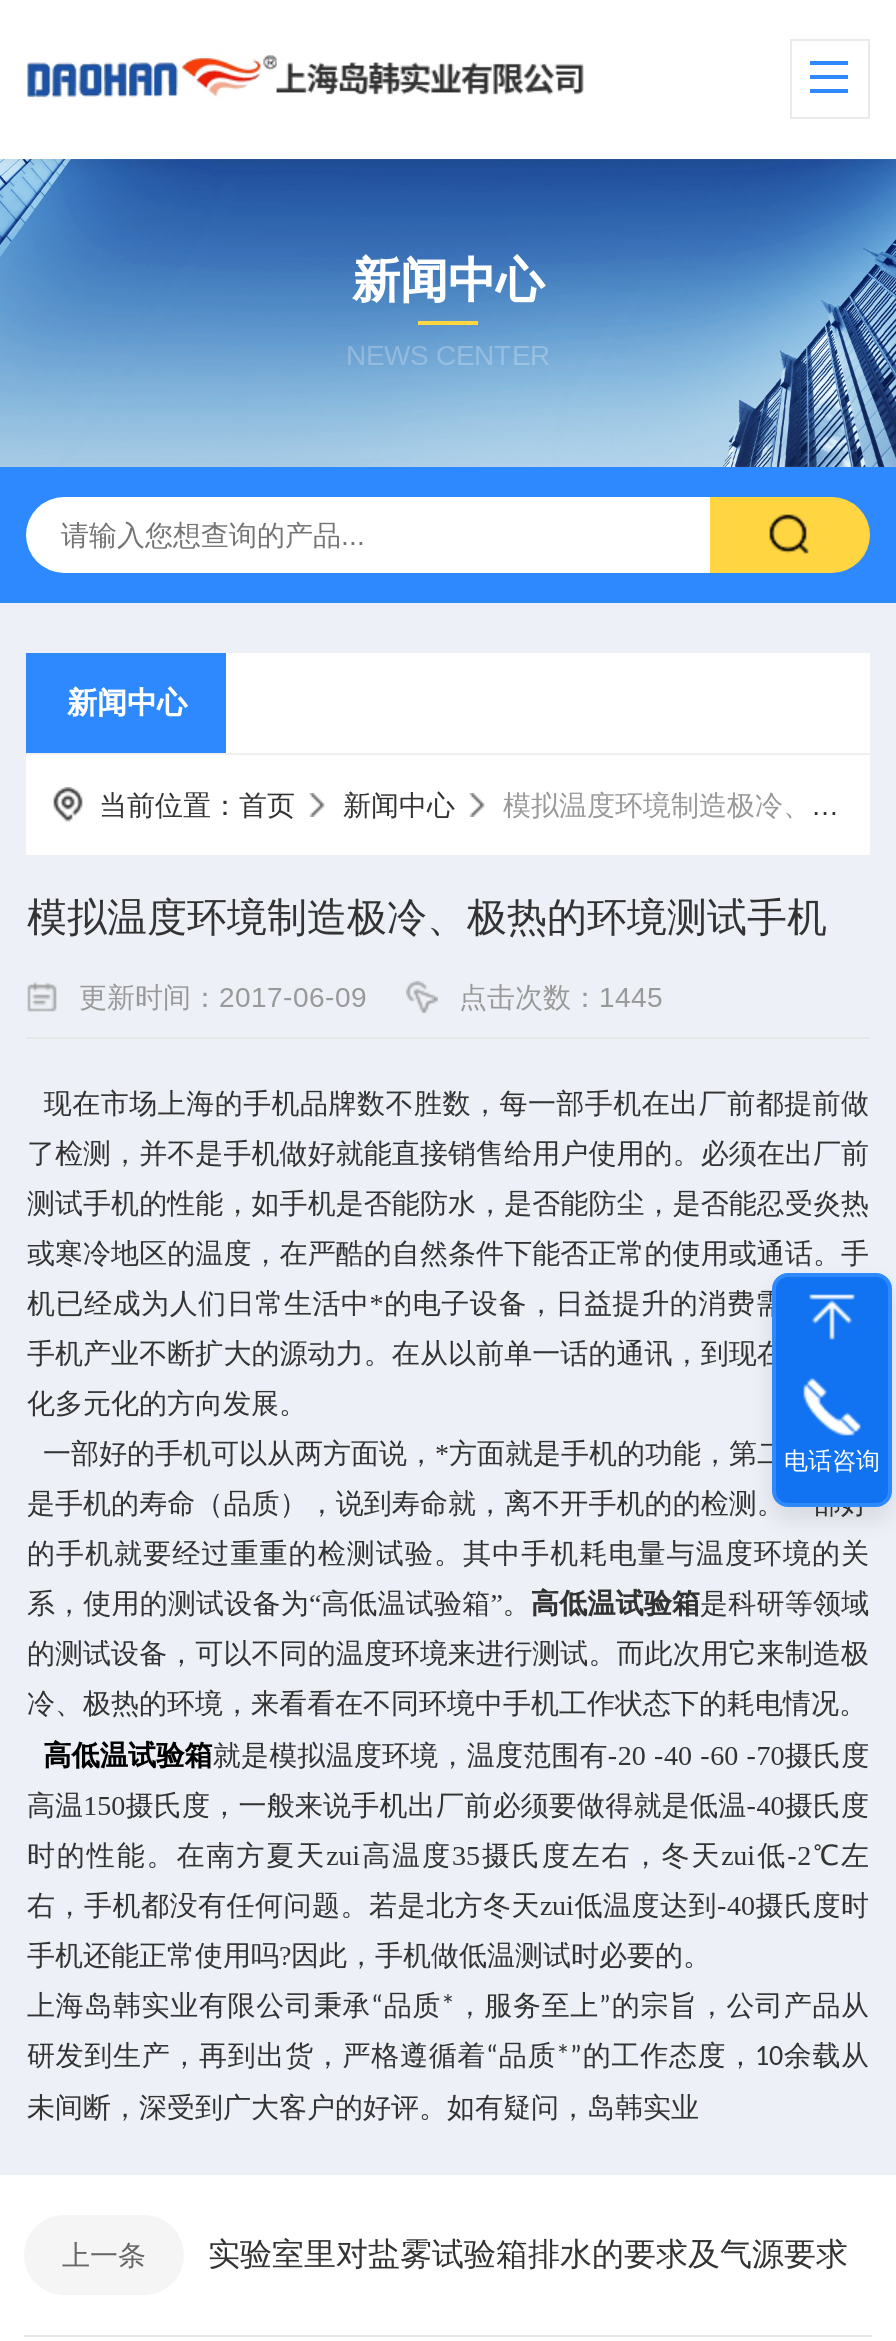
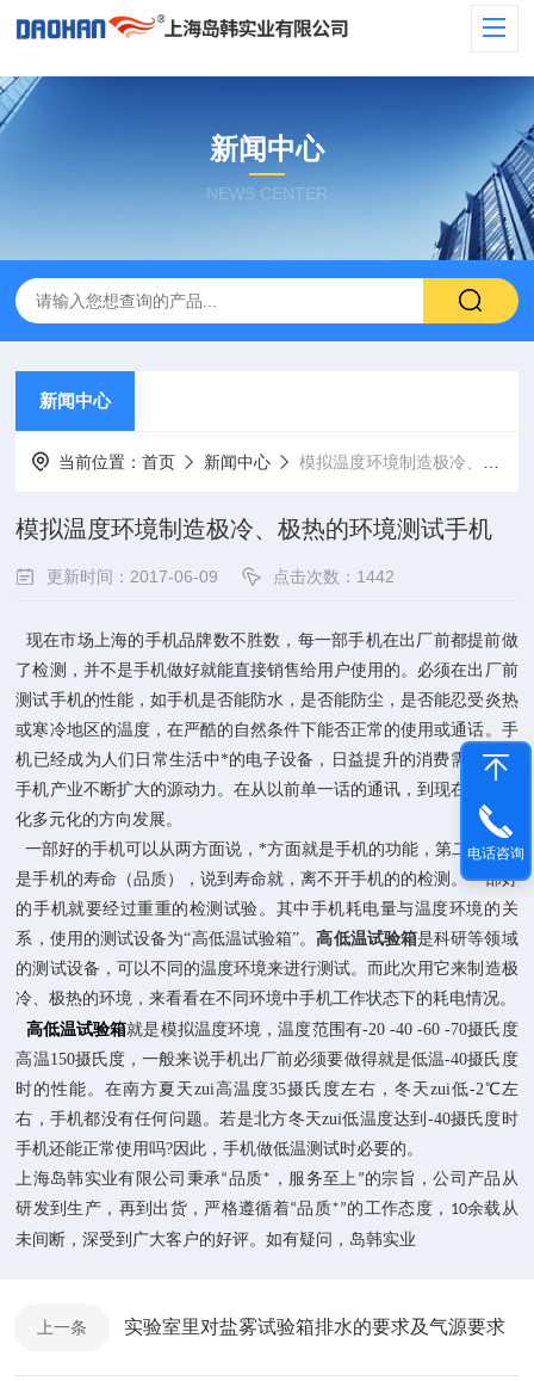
[459,981,663,1013] 点击次数：1445 -> [273,567,395,586] 点击次数：1442

